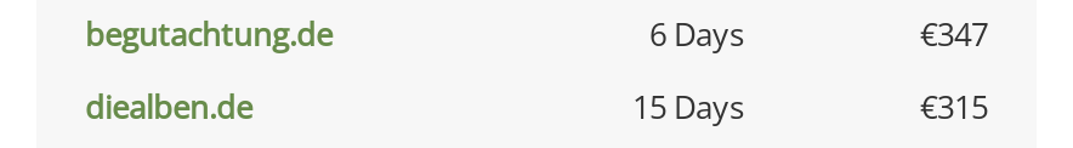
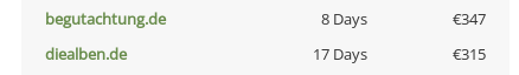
[649,12,744,56] 6 Days -> [321,8,367,29] 8 Days
[632,85,744,129] 15 Days -> [312,43,367,64] 17 Days

